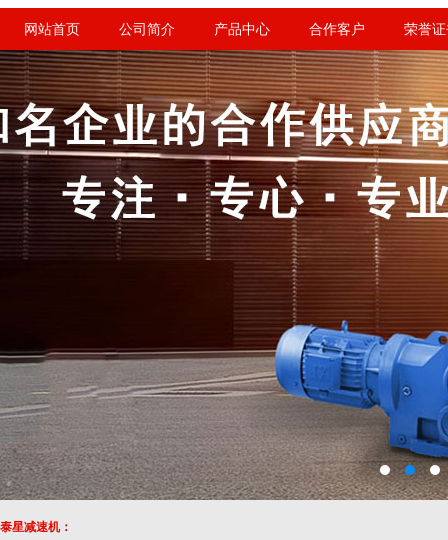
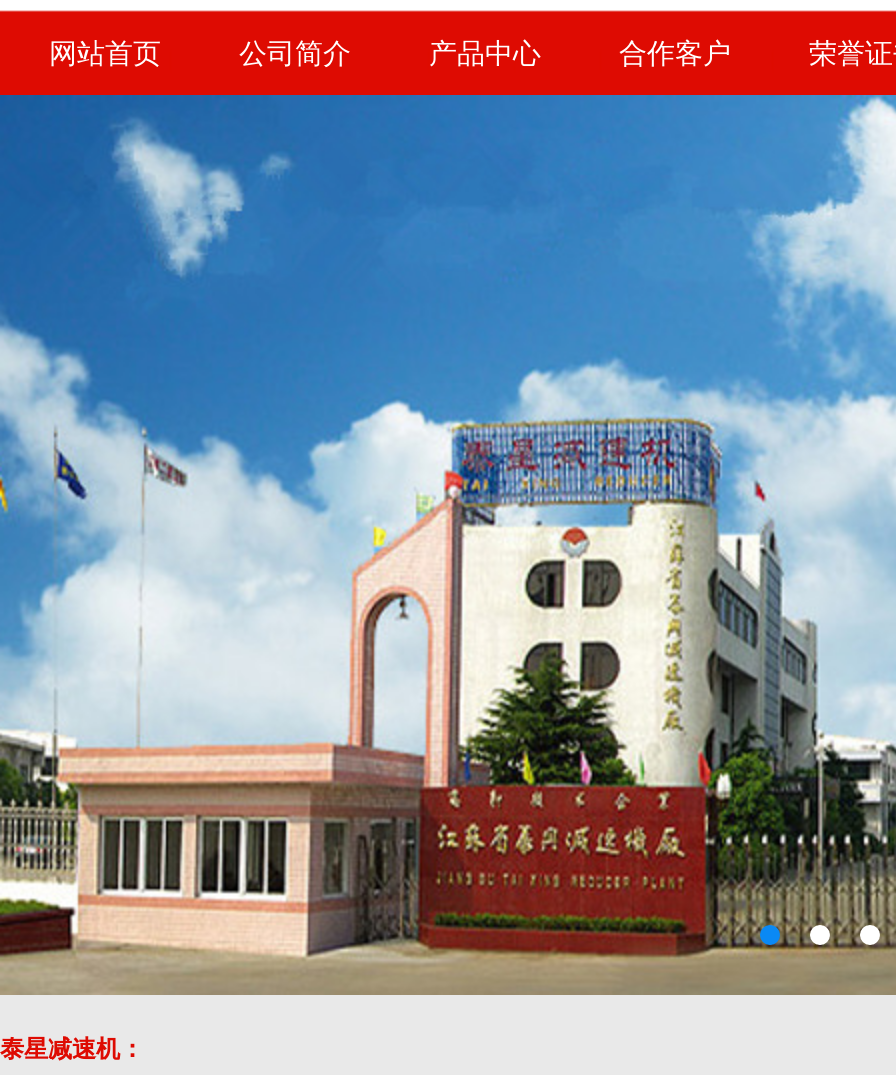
[3,49,445,499] [image] -> [6,93,890,995] [image]

